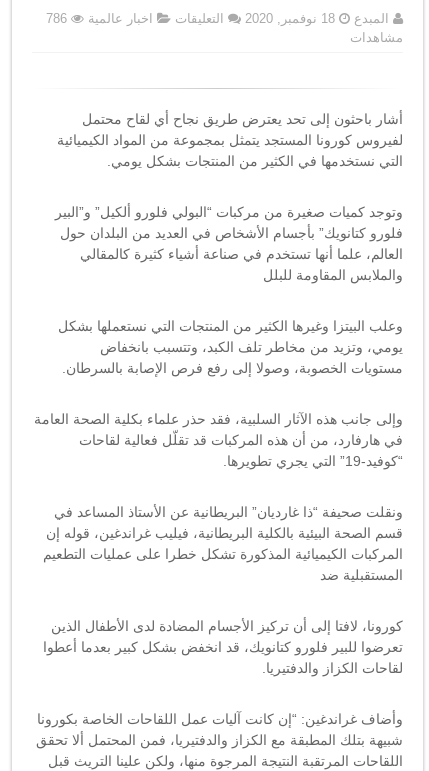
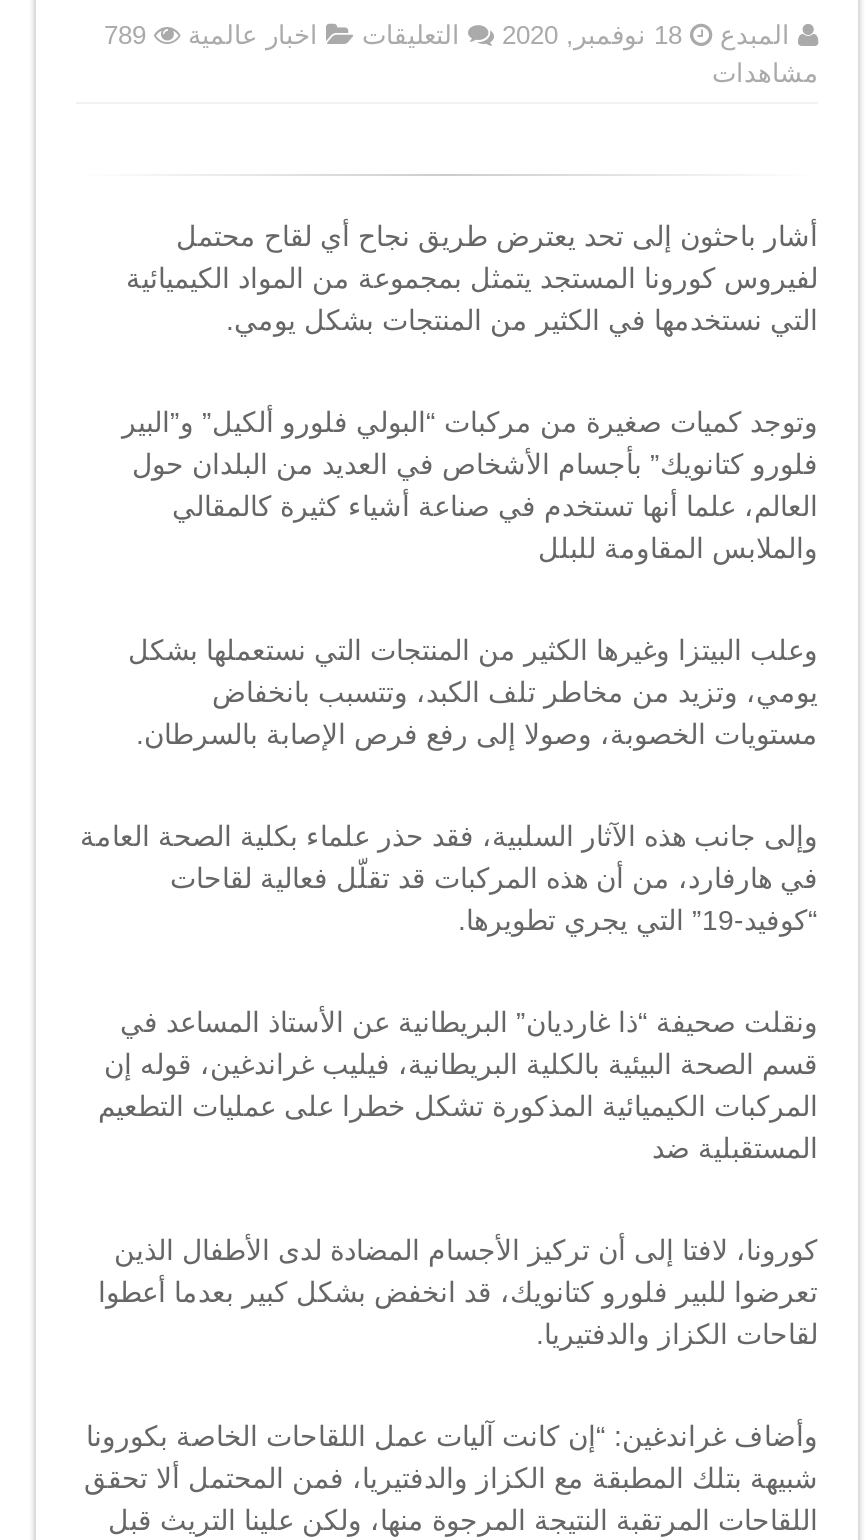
[46,11,67,26] 786 -> [104,20,146,50] 789

